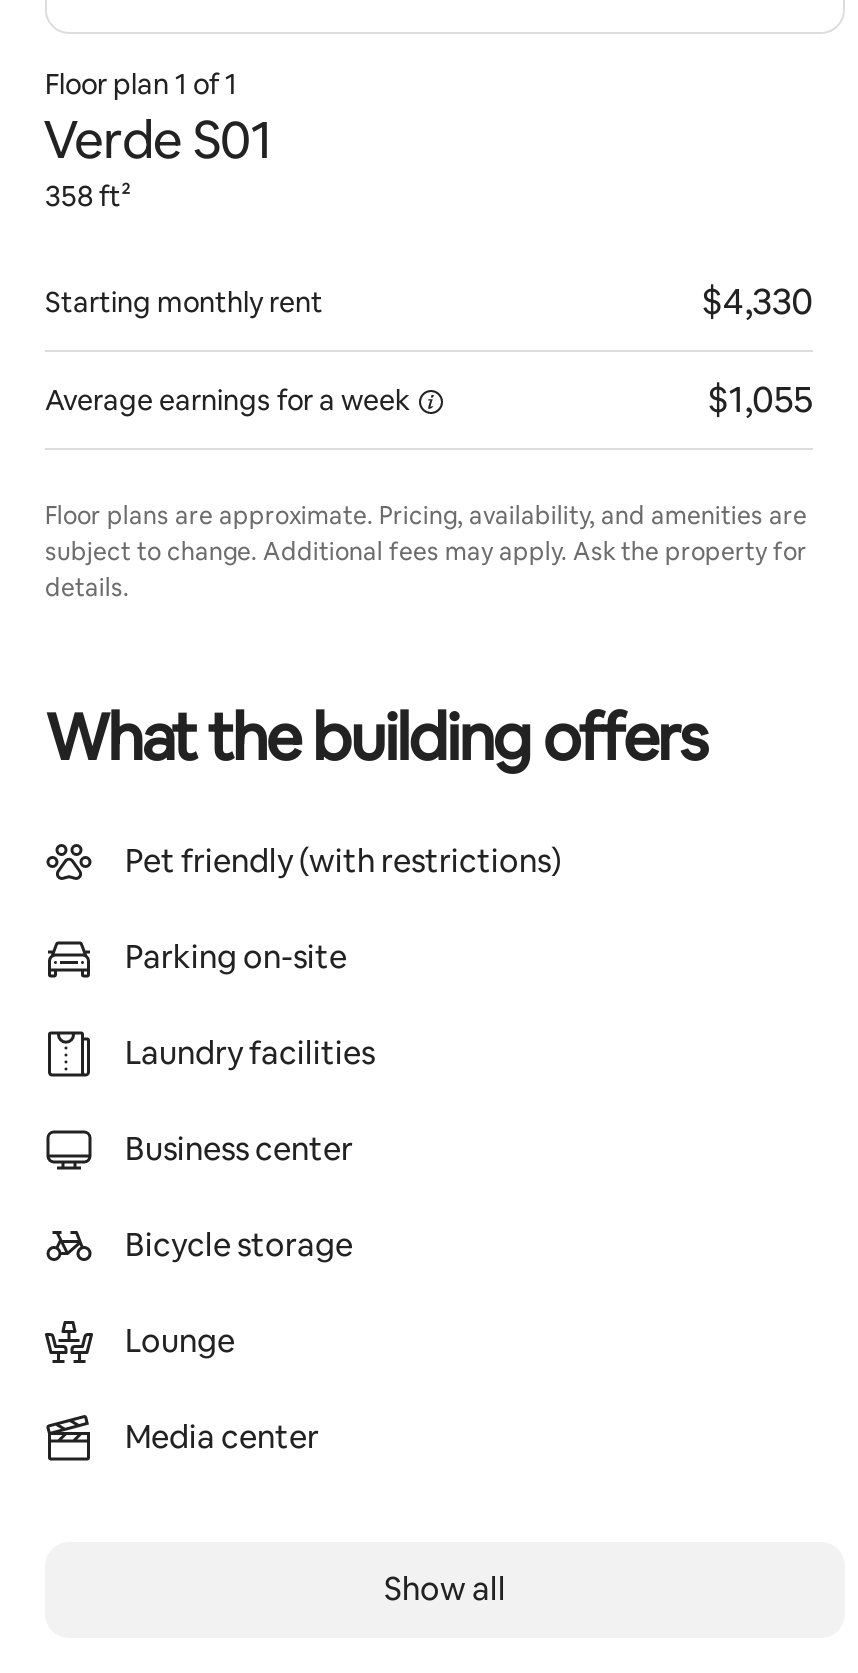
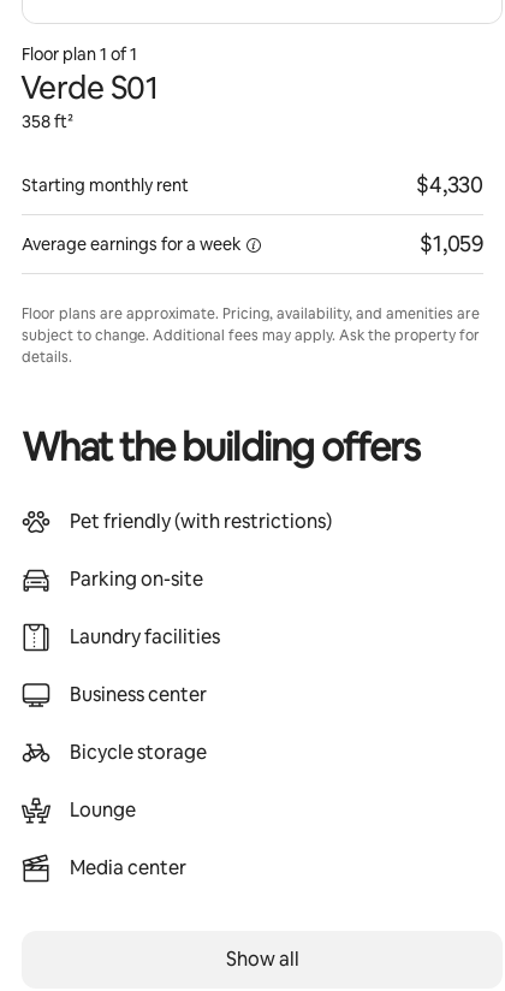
[707,376,813,422] $1,055 -> [420,230,483,257] $1,059

